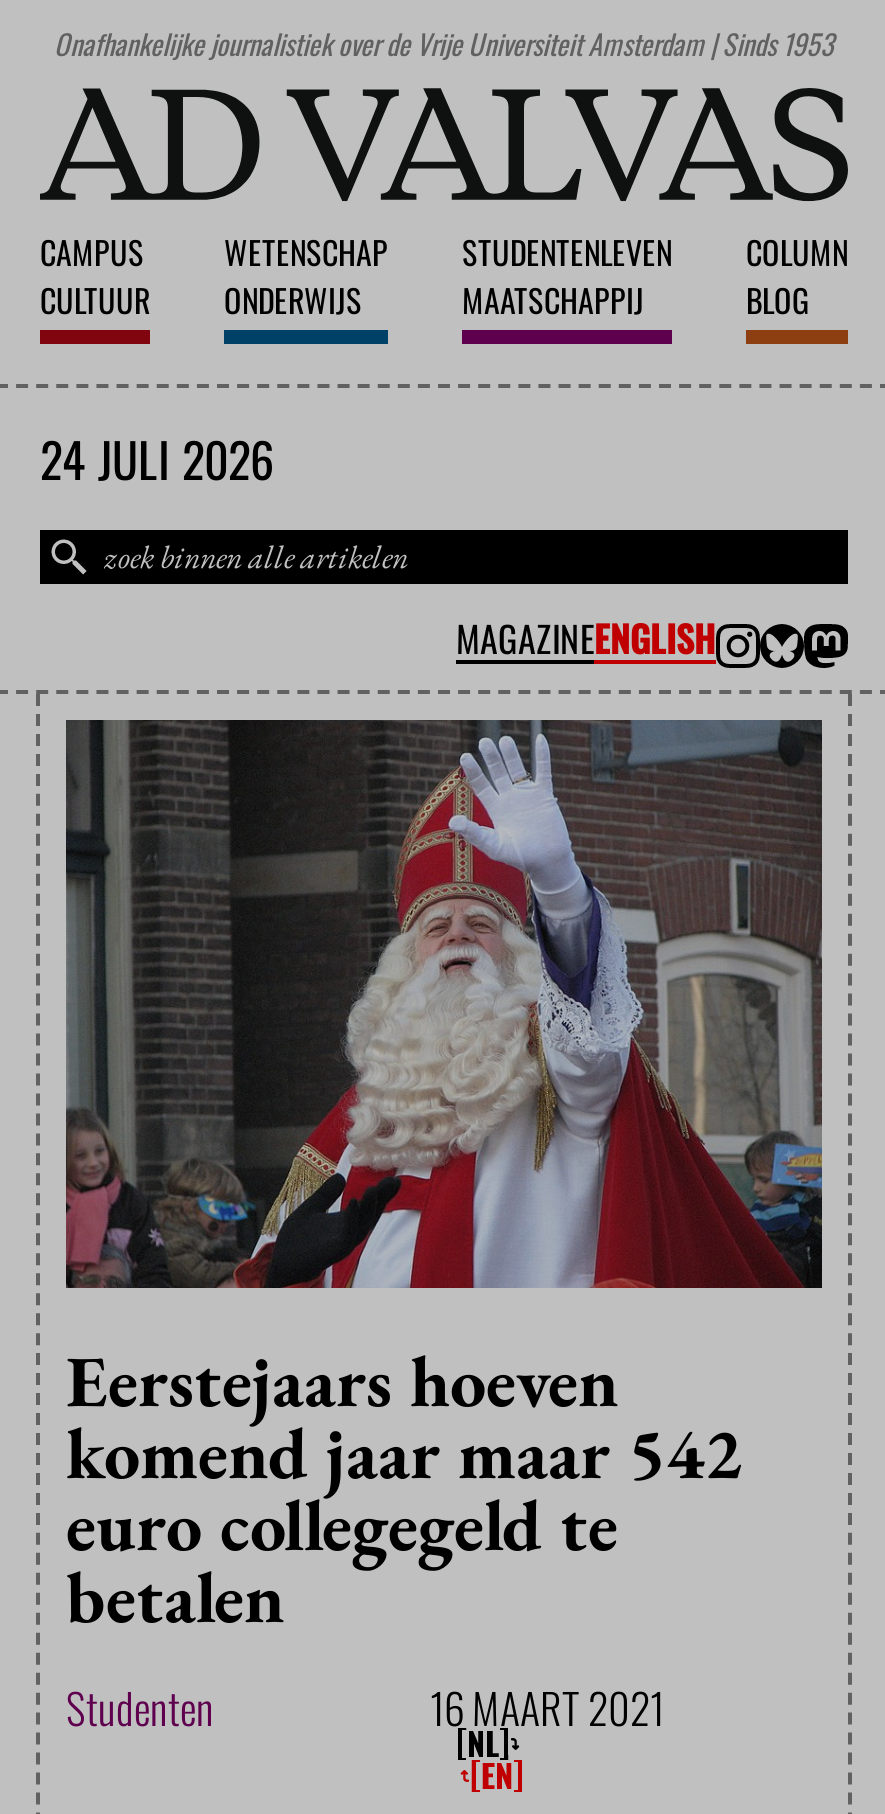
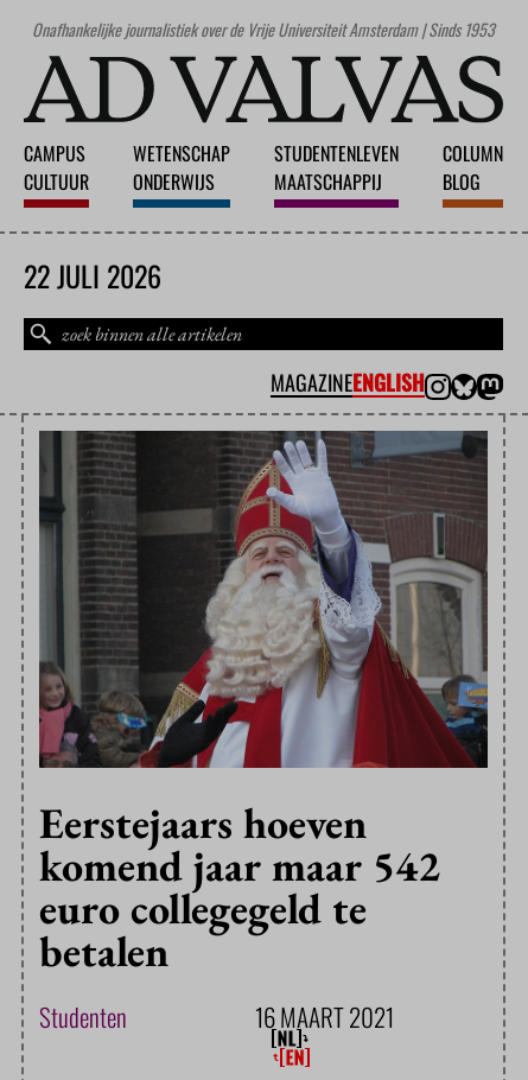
[40,423,274,495] 24 JULI 2026 -> [24,254,161,297] 22 JULI 2026

